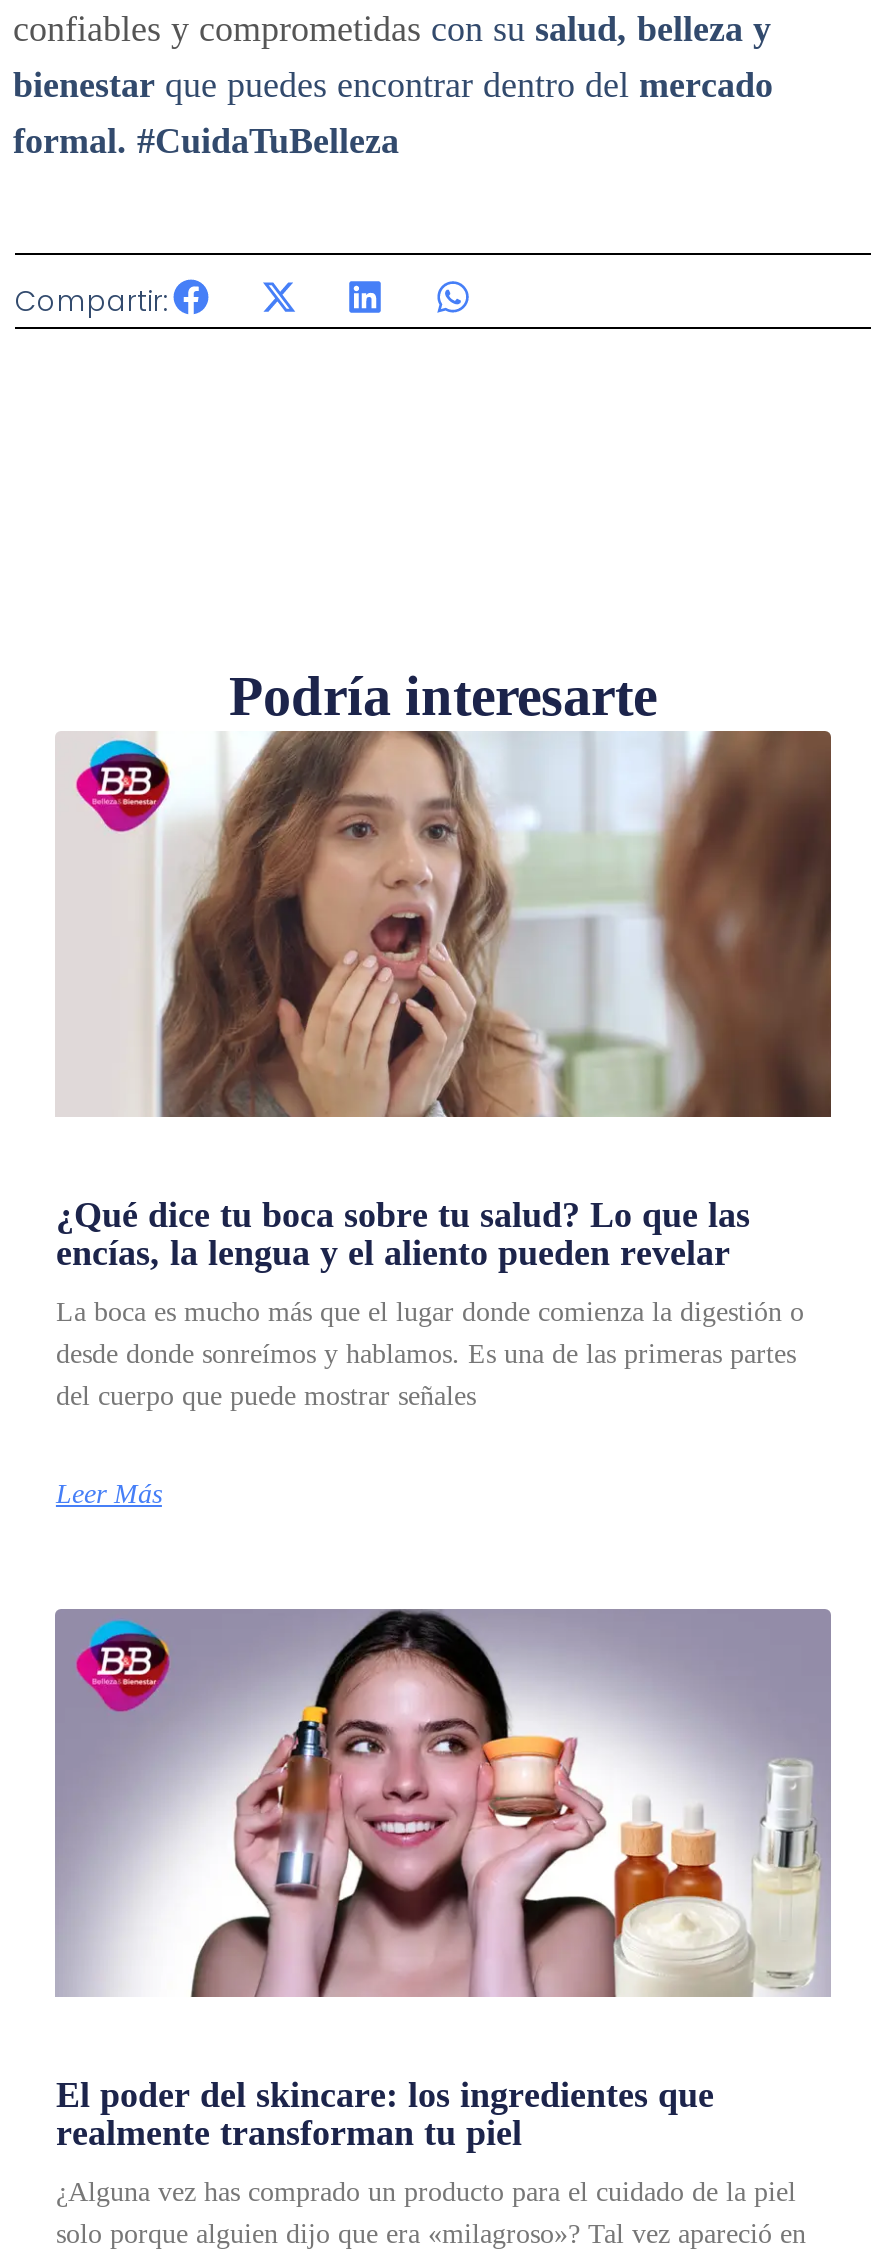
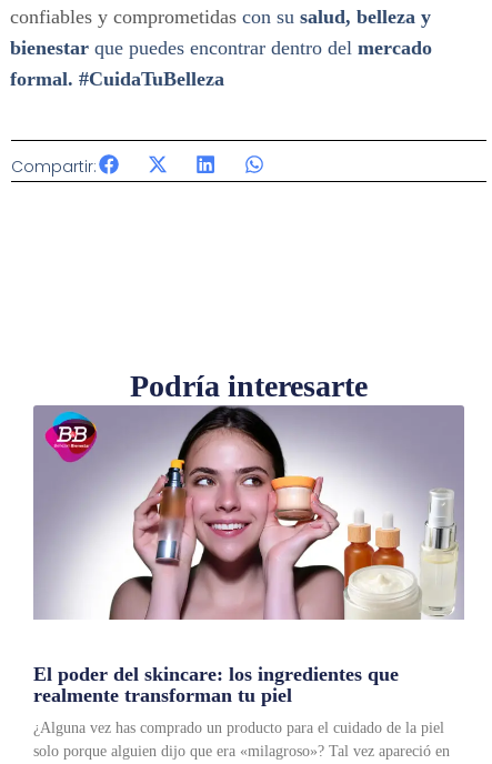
[56,730,833,1509] [image] | ¿Qué dice tu boca sobre tu salud? Lo que las | encías, la lengua y el aliento pueden revelar | La boca es mucho más que el lugar donde comienza la digestión o | desde donde sonreímos y hablamos. Es una de las primeras partes | del cuerpo que puede mostrar señales | Leer Más -> none

